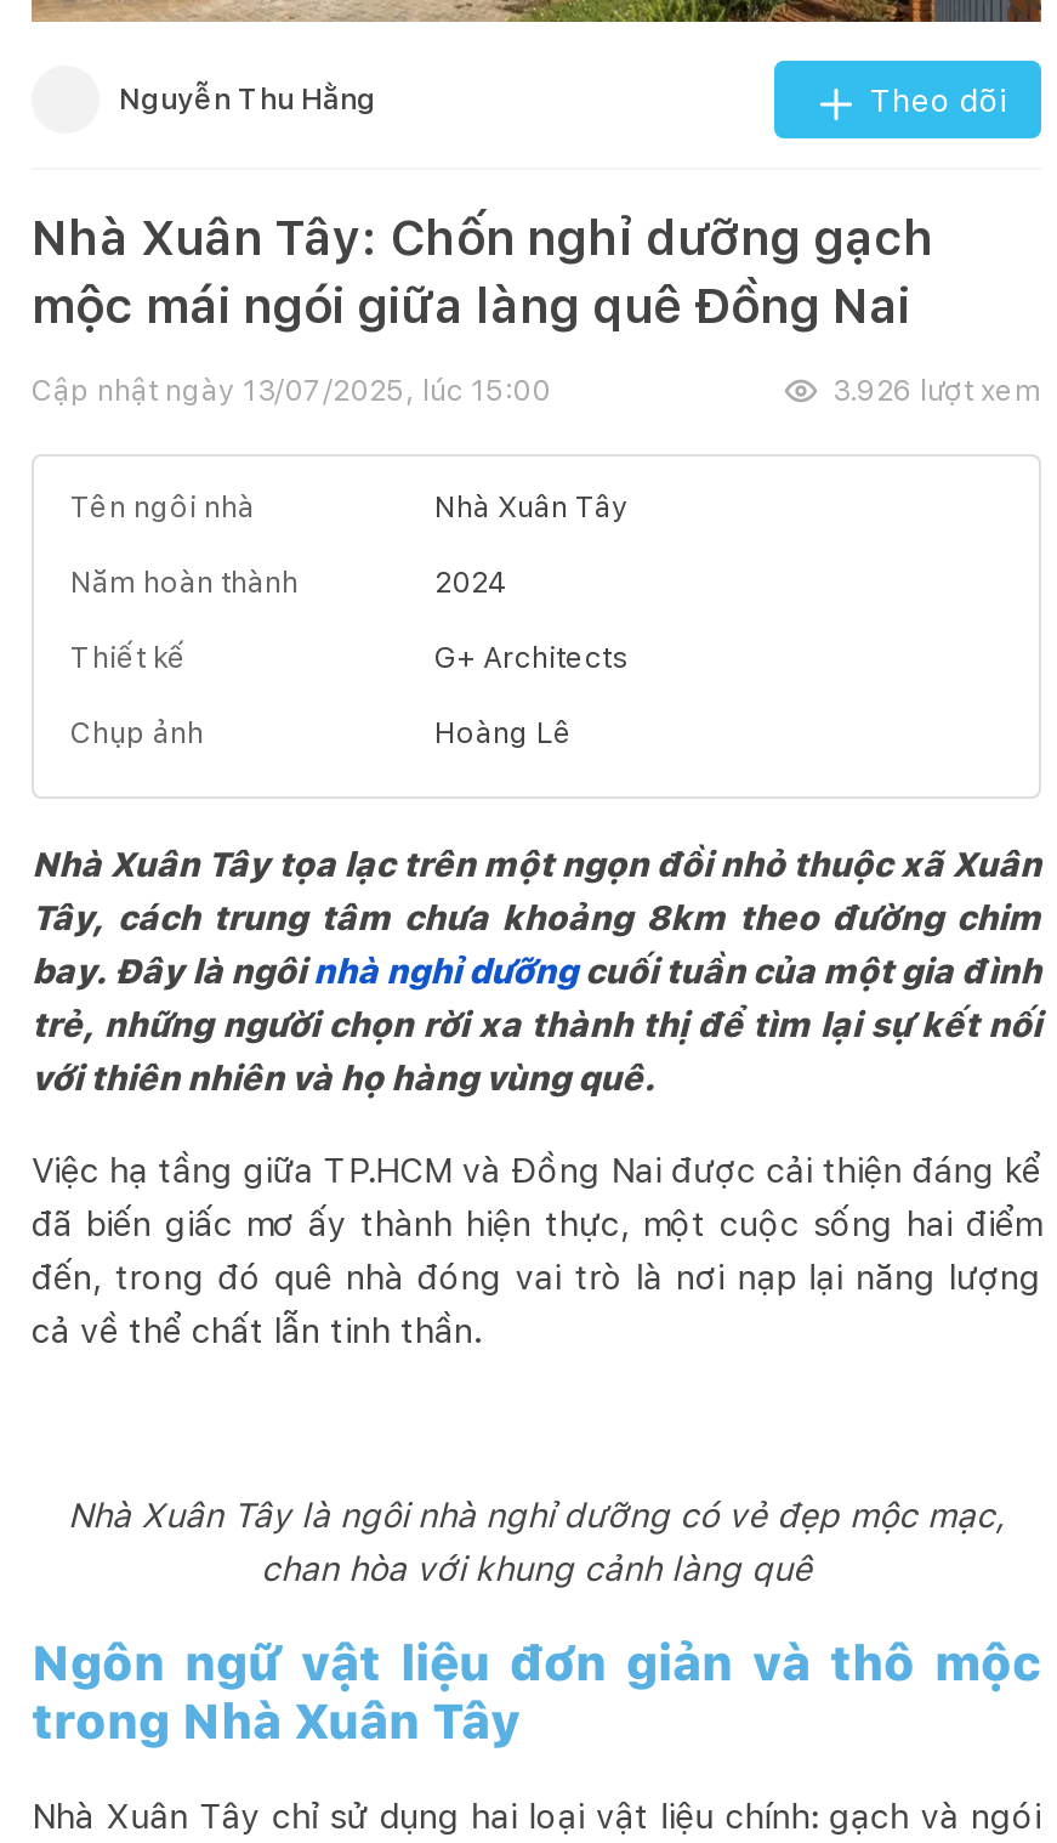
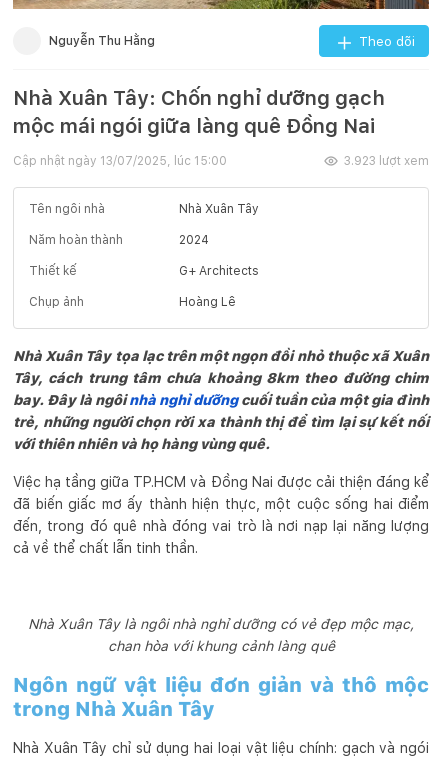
[832,374,1041,408] 3.926 lượt xem -> [344,154,429,168] 3.923 lượt xem

